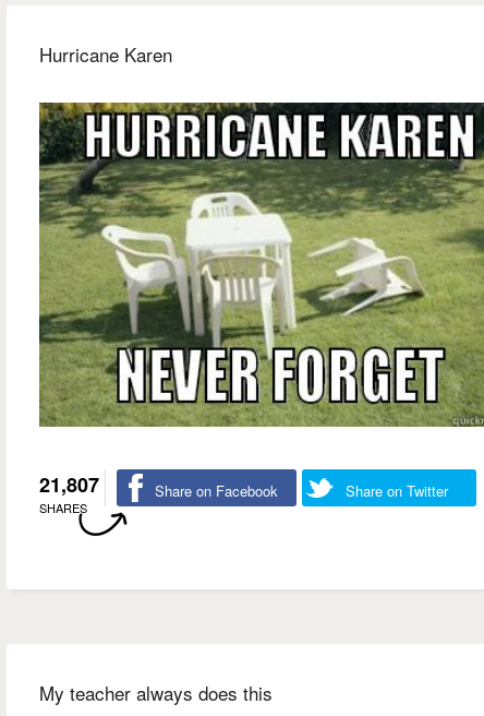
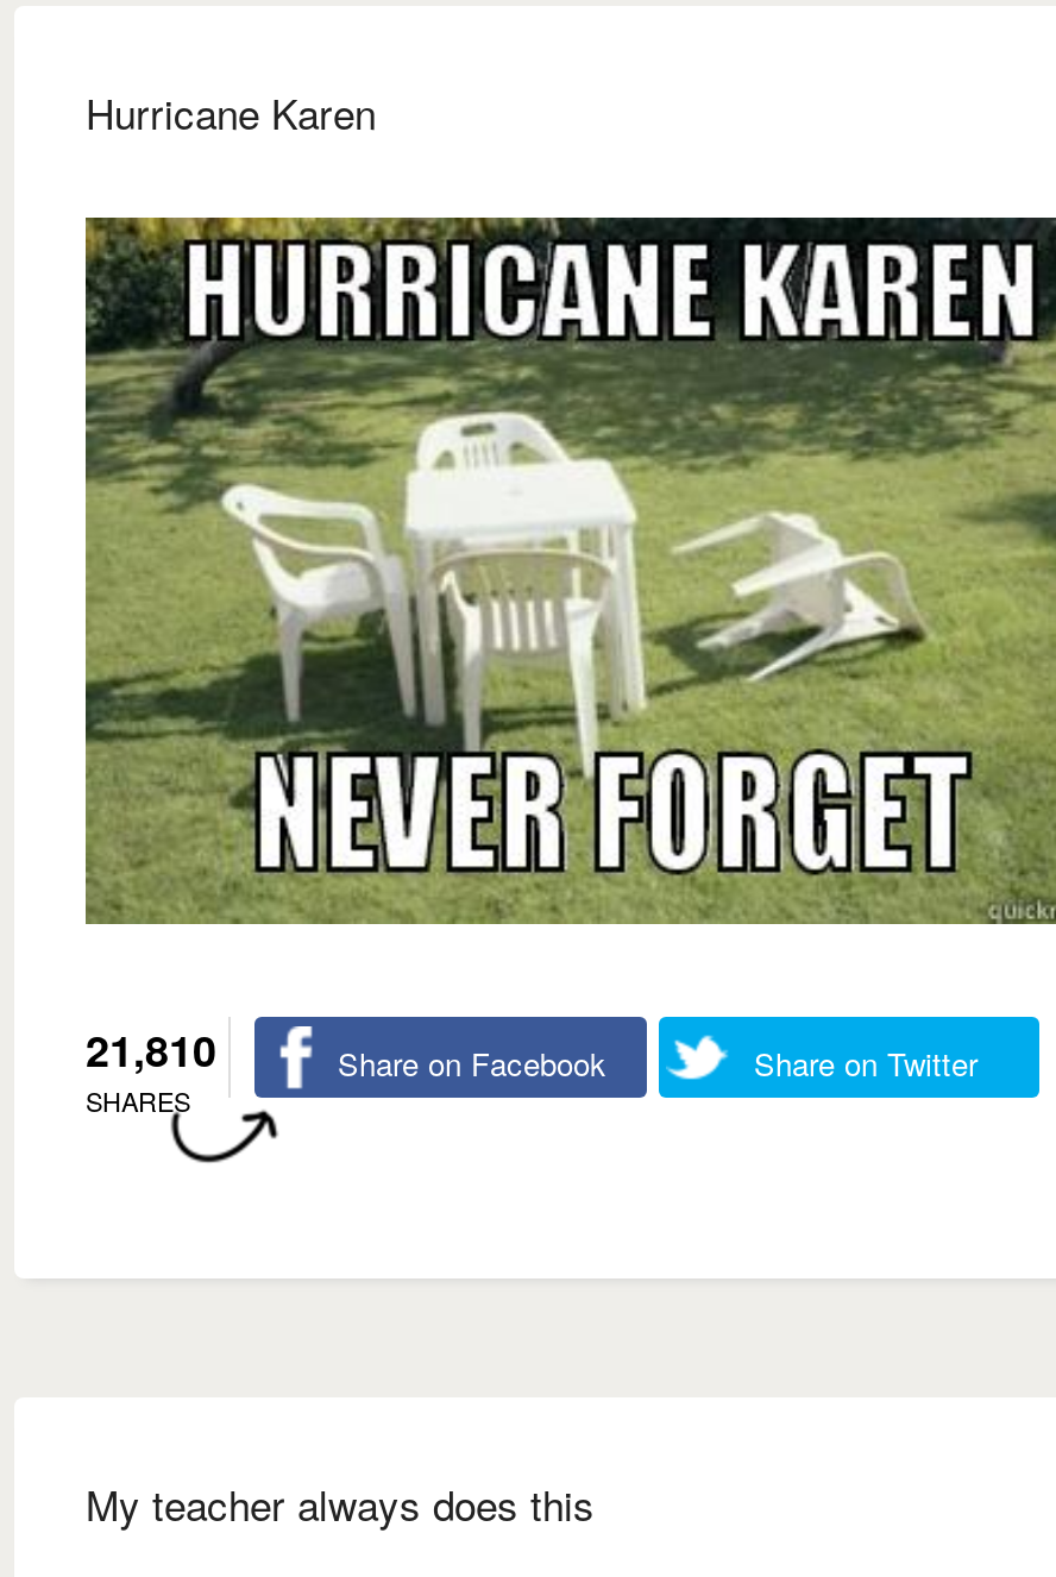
[39,471,99,499] 21,807 -> [86,1019,216,1081] 21,810

